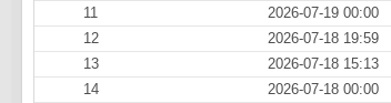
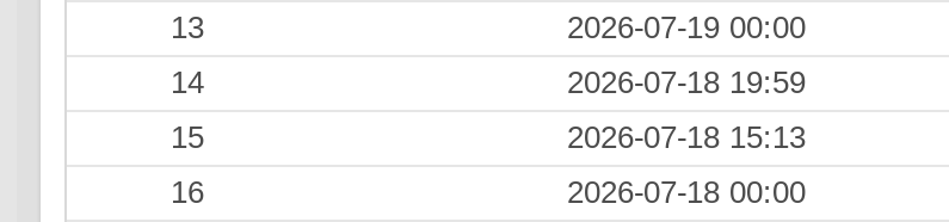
[83,4,98,21] 11 -> [171,10,204,45] 13
[83,30,98,47] 12 -> [171,64,204,100] 14
[83,55,98,72] 13 -> [171,119,204,155] 15
[83,81,98,97] 14 -> [171,174,204,210] 16

